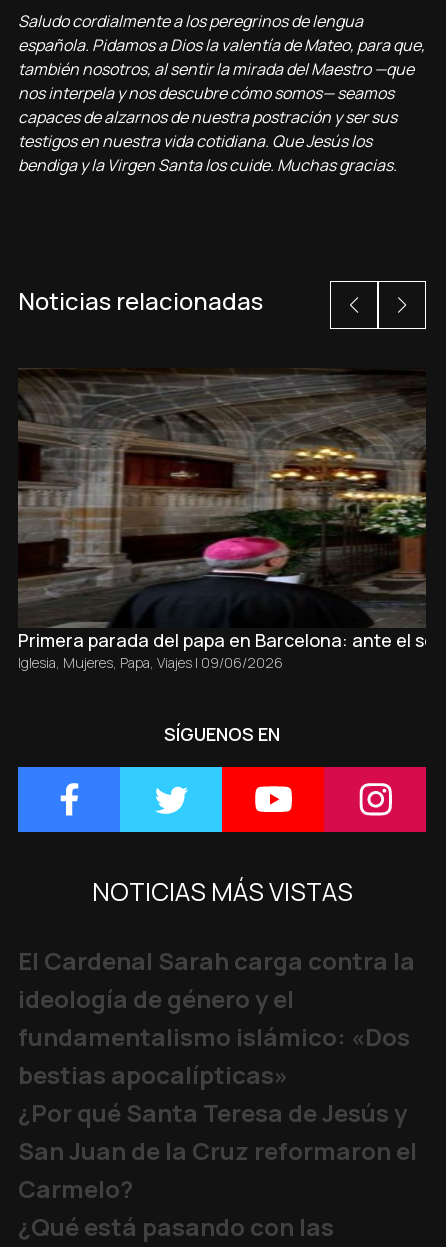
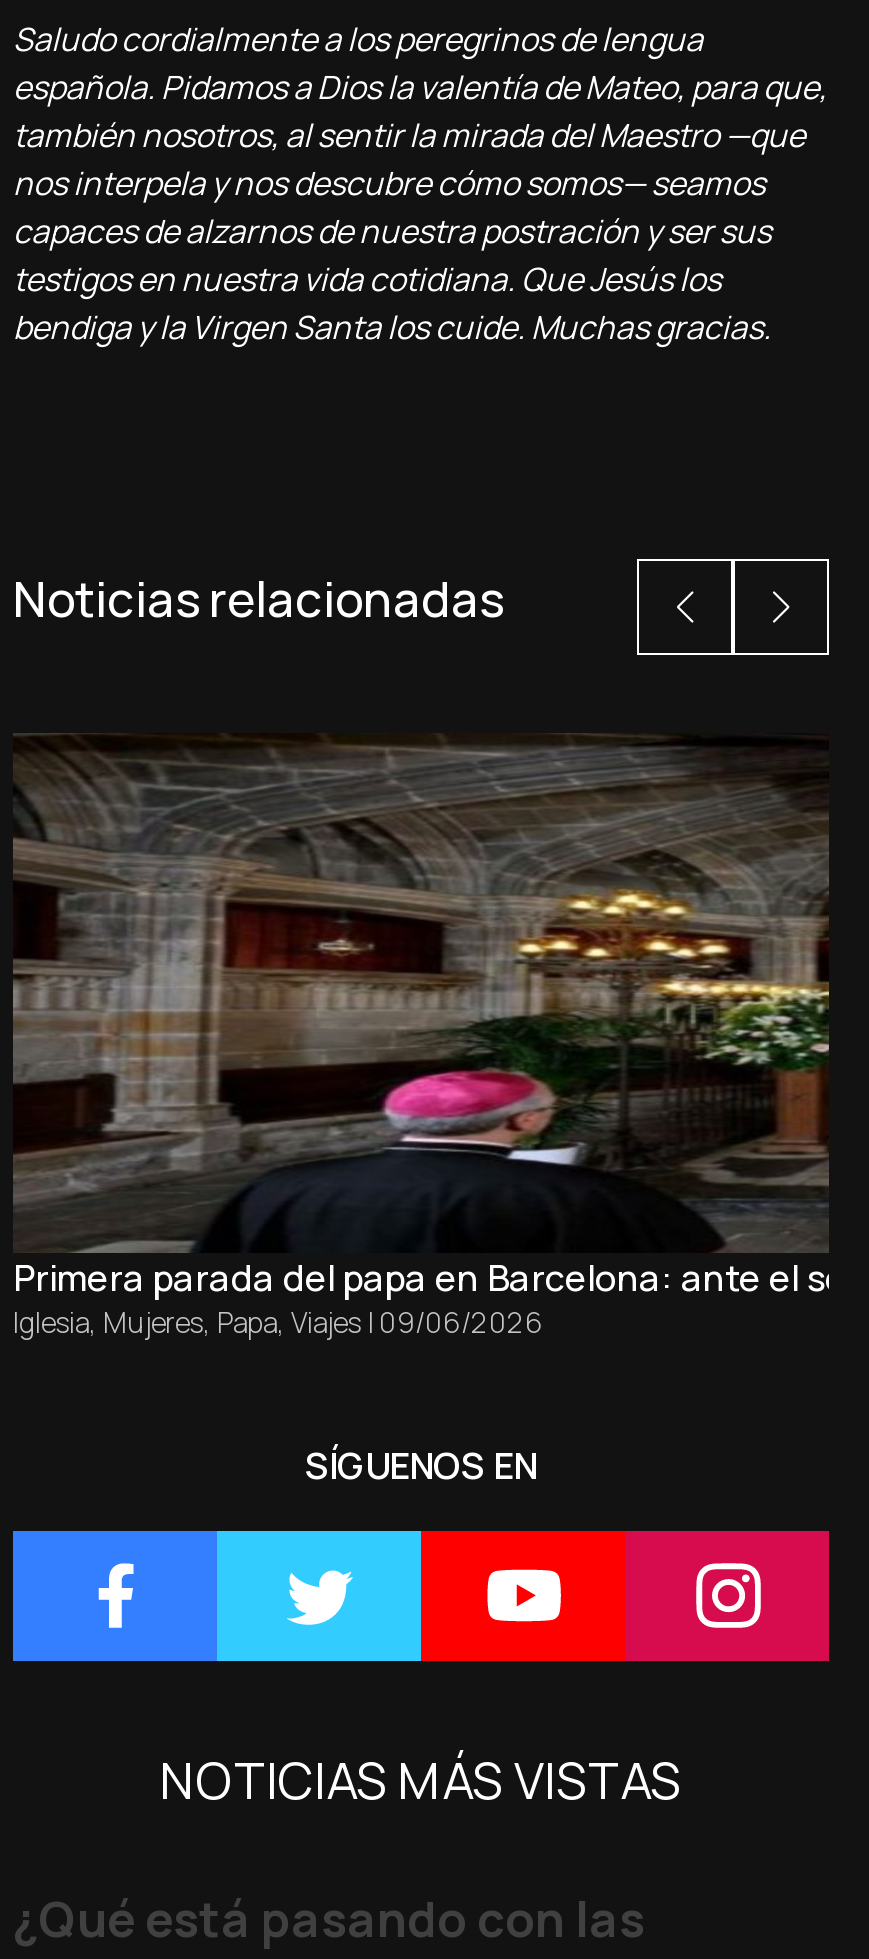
[18,944,417,1205] El Cardenal Sarah carga contra la | ideología de género y el | fundamentalismo islámico: «Dos | bestias apocalípticas» | ¿Por qué Santa Teresa de Jesús y | San Juan de la Cruz reformaron el | Carmelo? -> none

